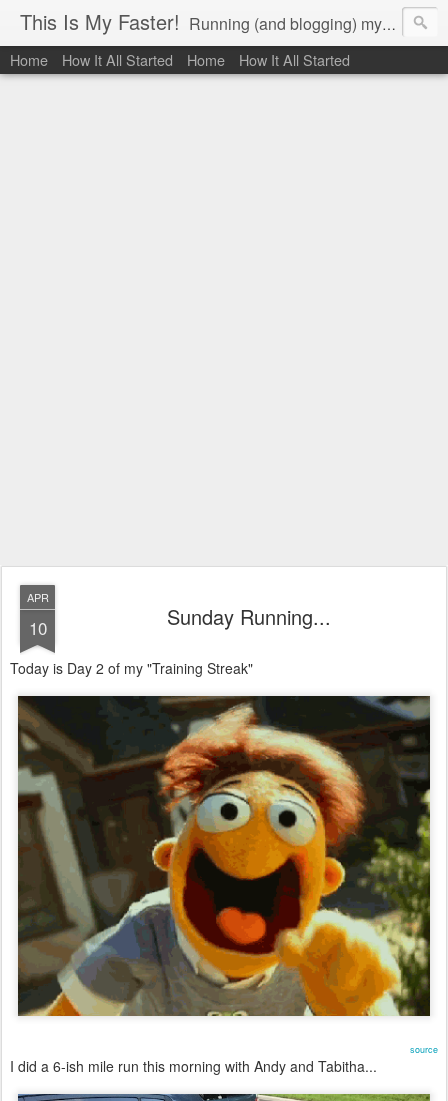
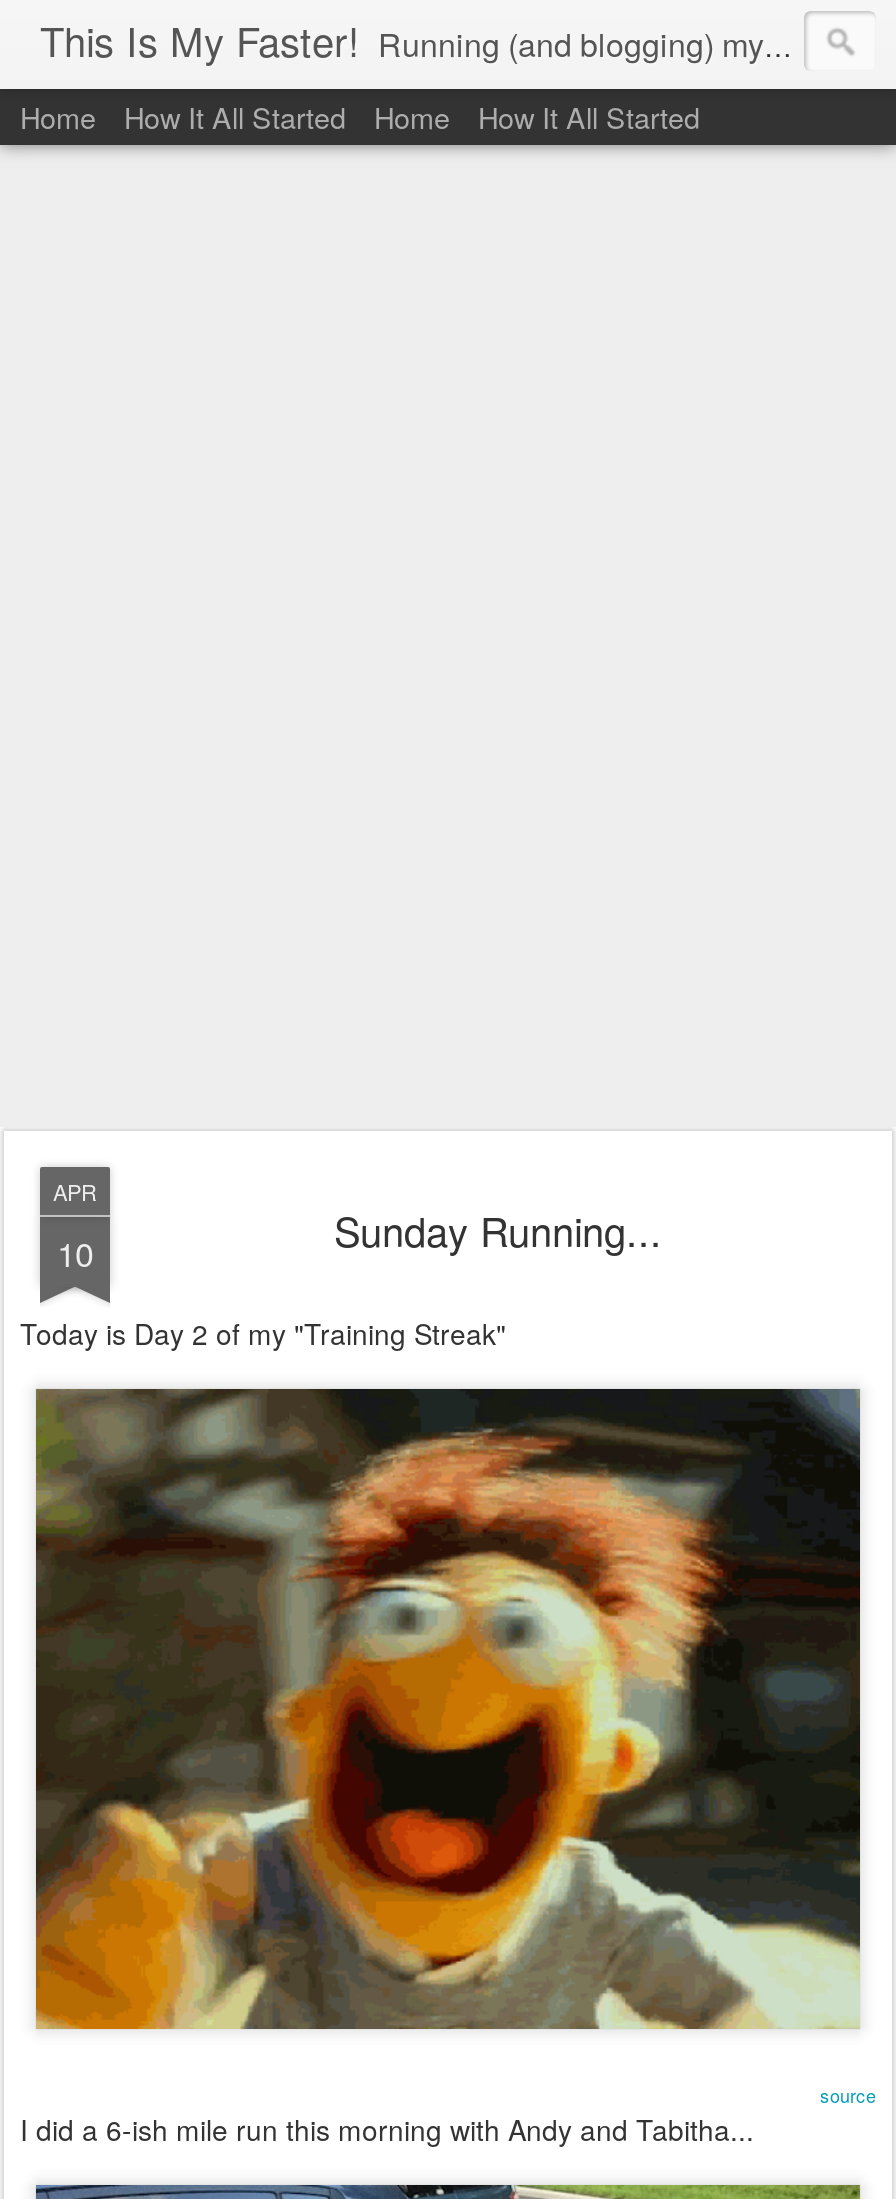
[17,695,431,1017] [image] -> [34,1387,862,2029] [image]

